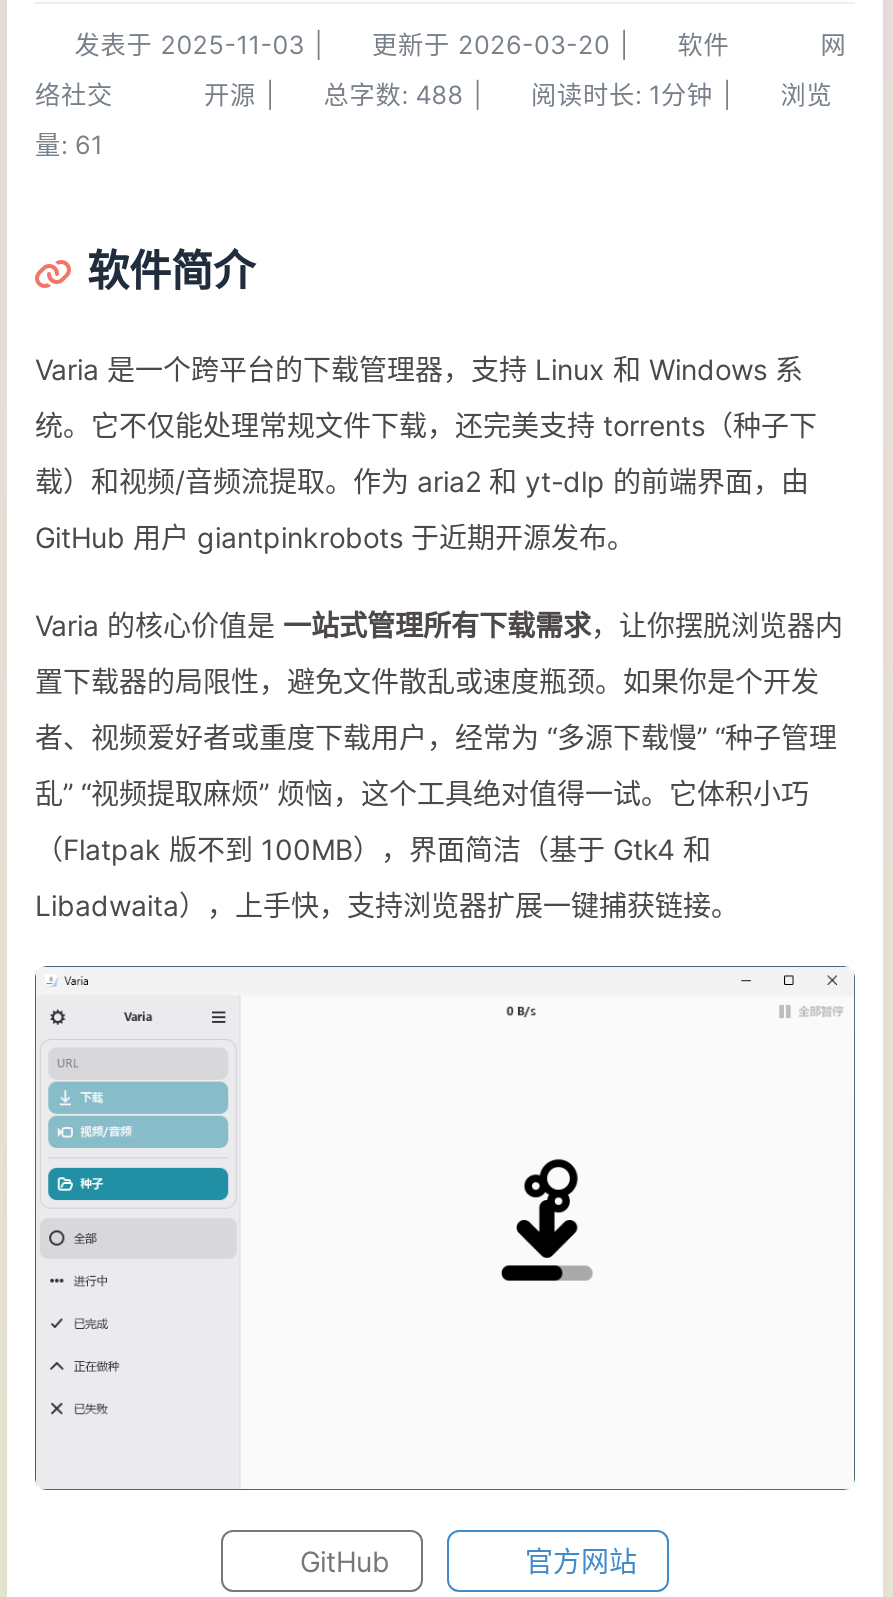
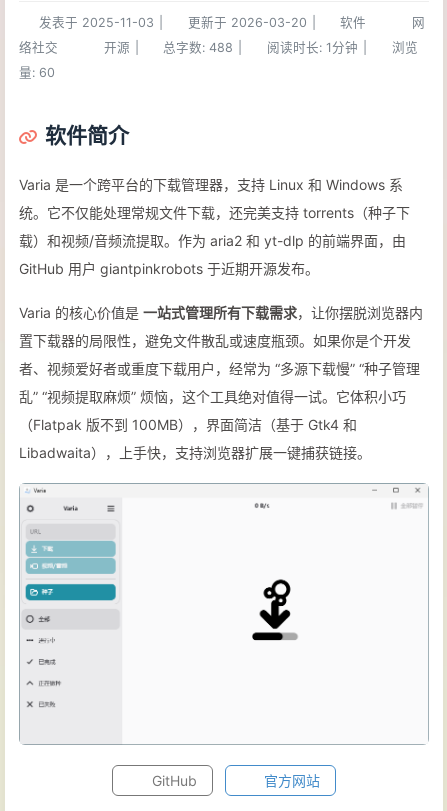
[35,130,103,160] 量: 61 -> [19,65,55,80] 量: 60

